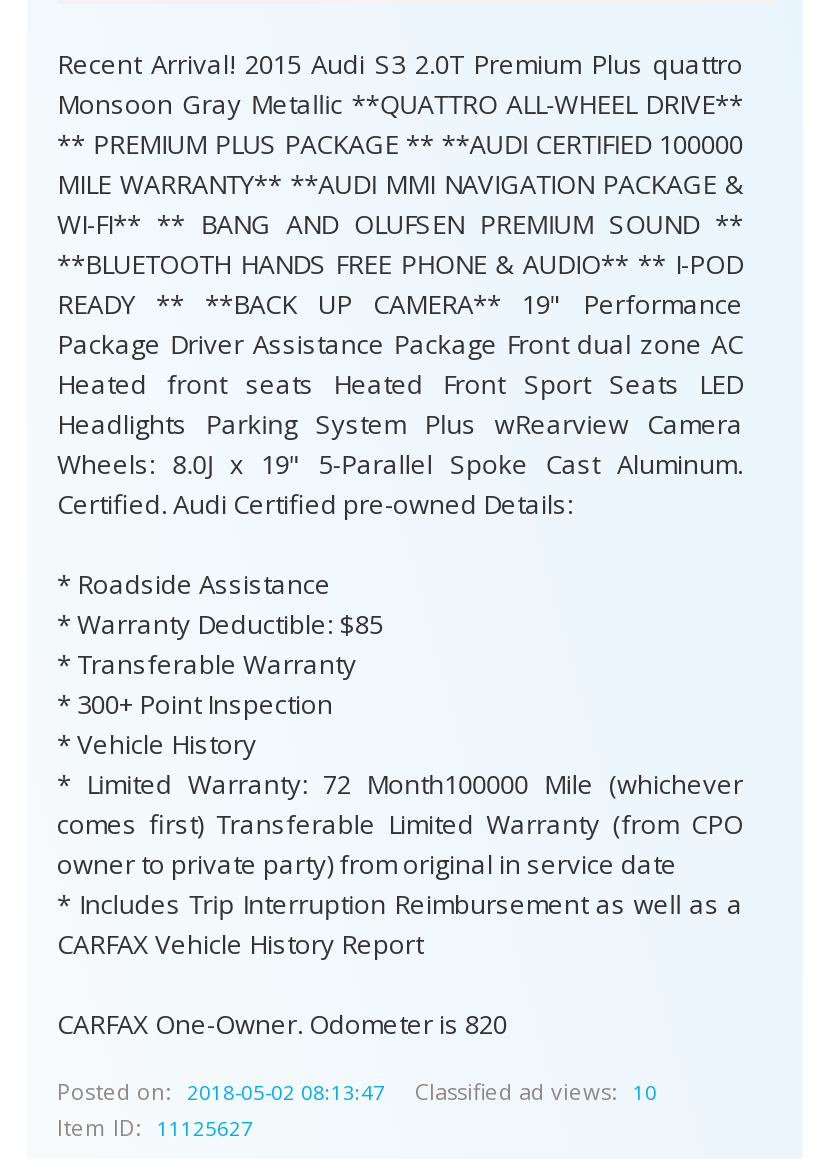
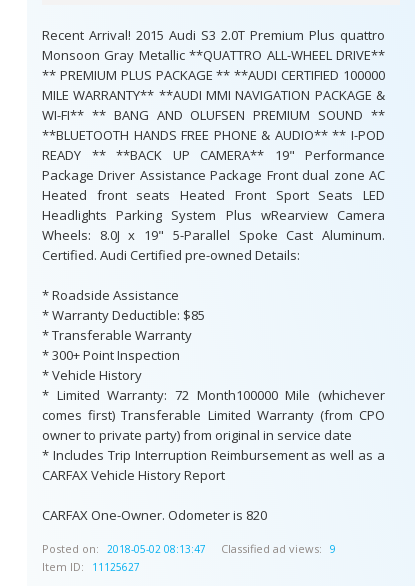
[415,1076,657,1106] Classified ad views: 10 -> [221,541,336,556] Classified ad views: 9

